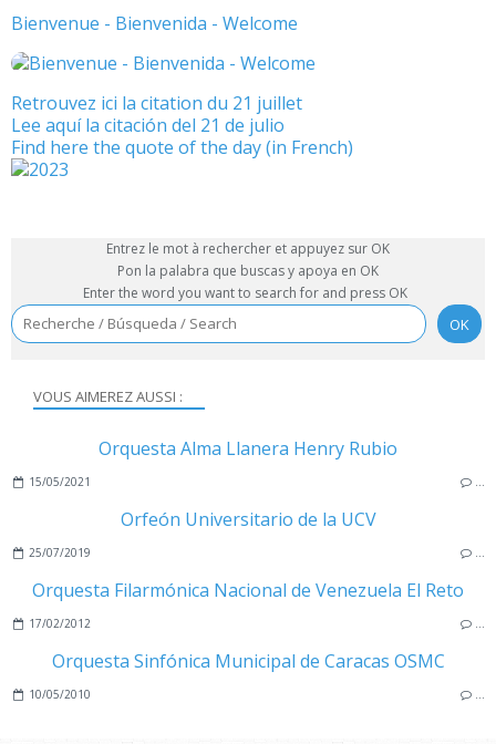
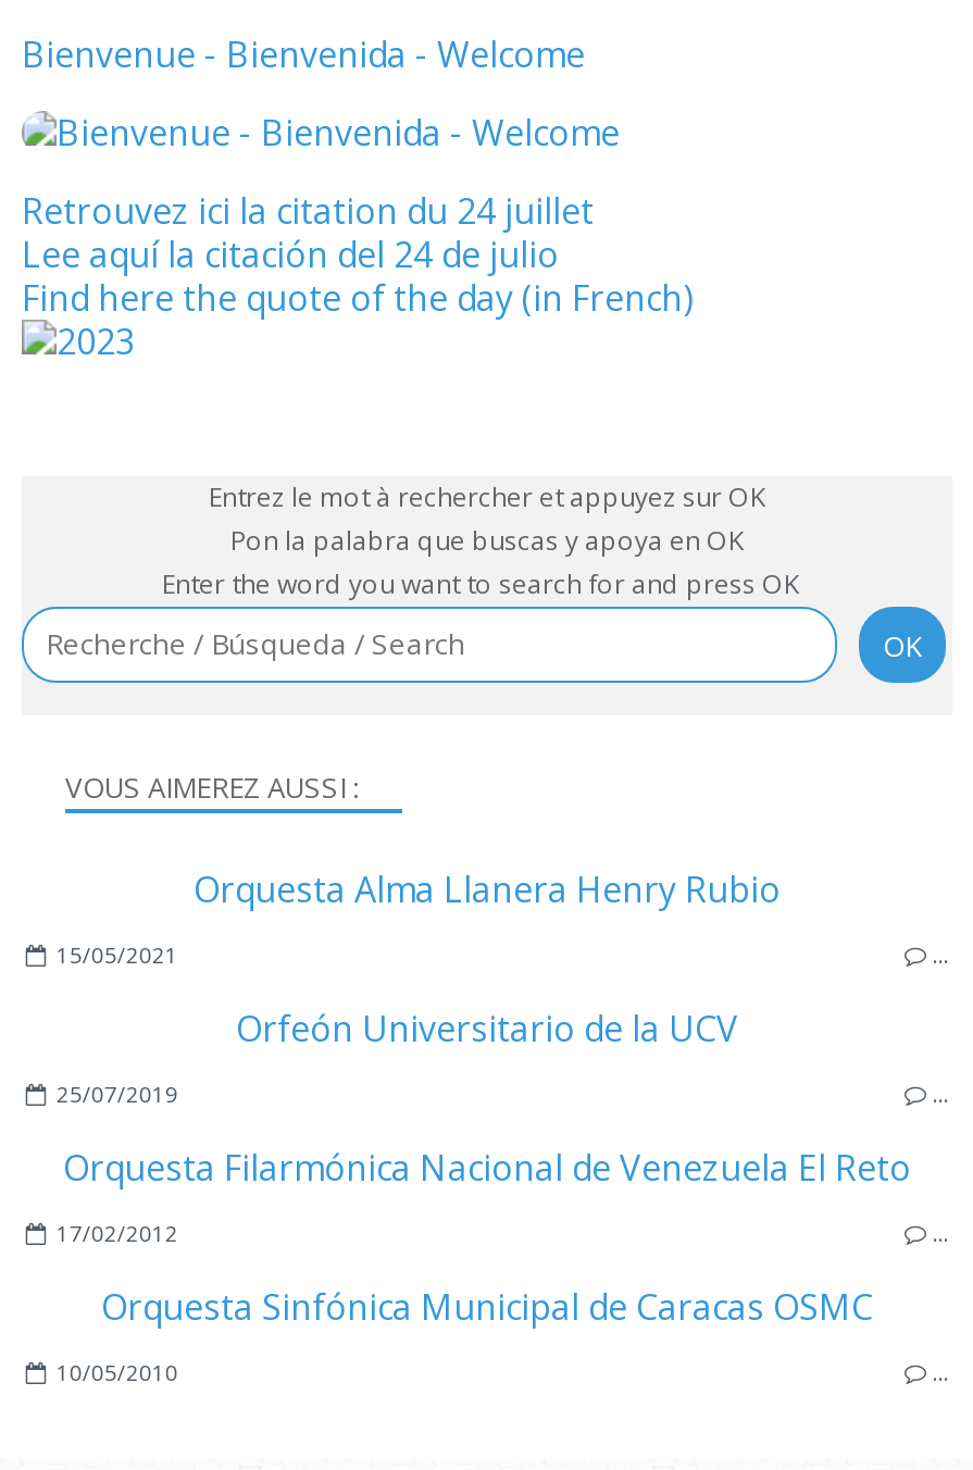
[11,91,302,115] Retrouvez ici la citation du 21 juillet -> [22,187,594,235] Retrouvez ici la citation du 24 juillet
[11,113,285,138] Lee aquí la citación del 21 de julio -> [22,231,559,279] Lee aquí la citación del 24 de julio

